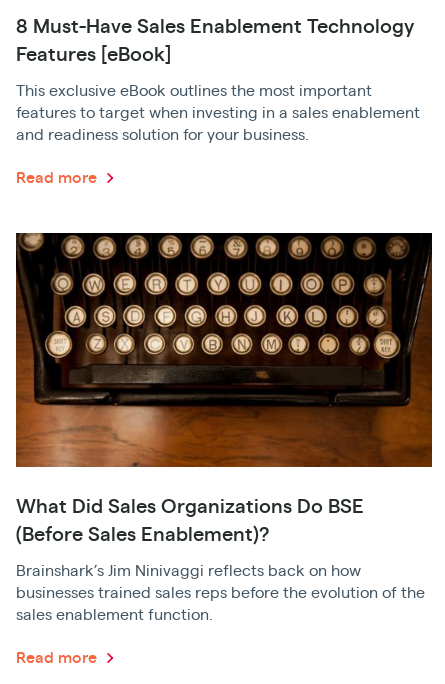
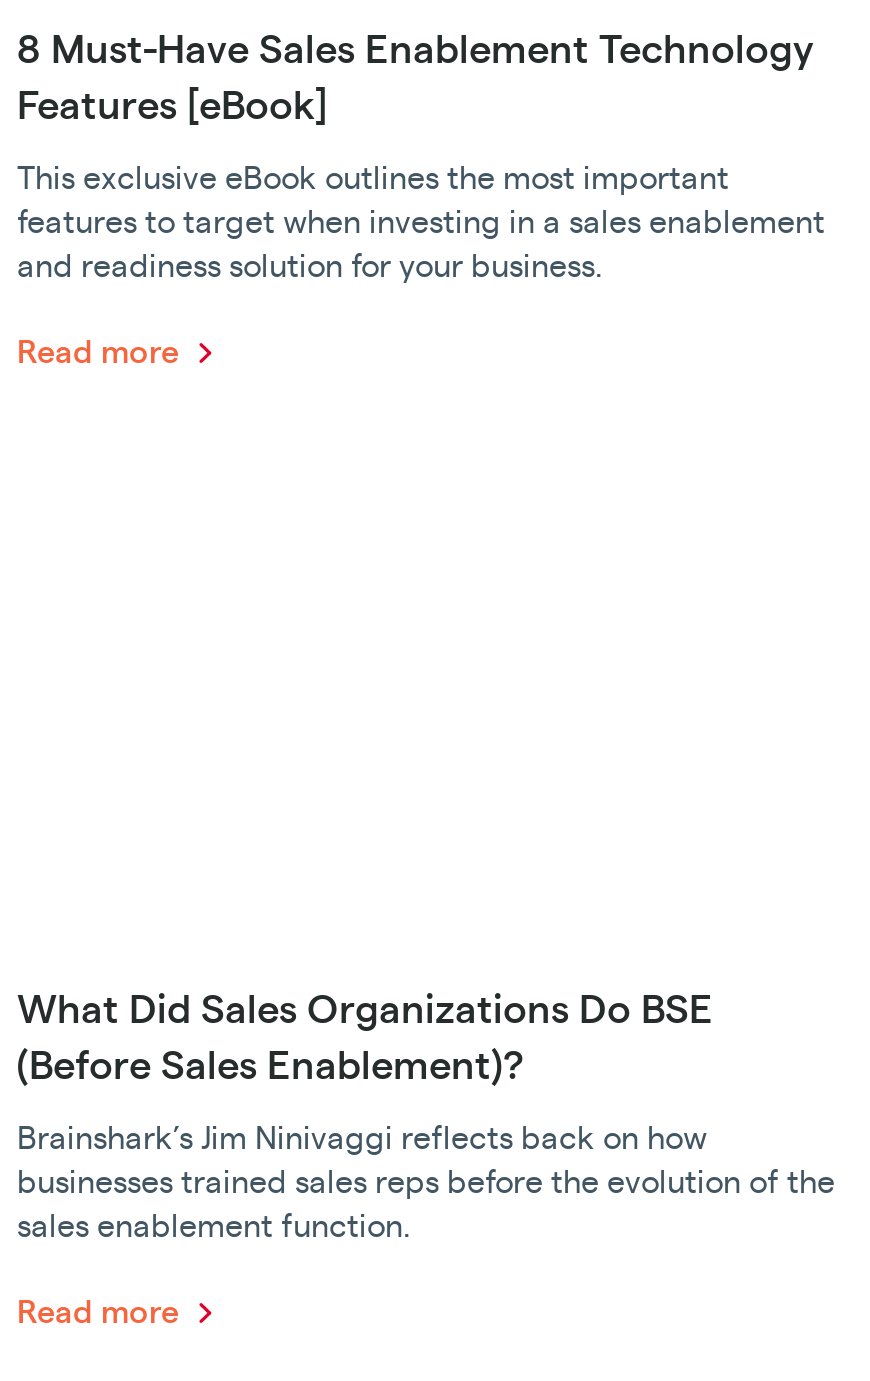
[15,232,433,468] [image] -> none

